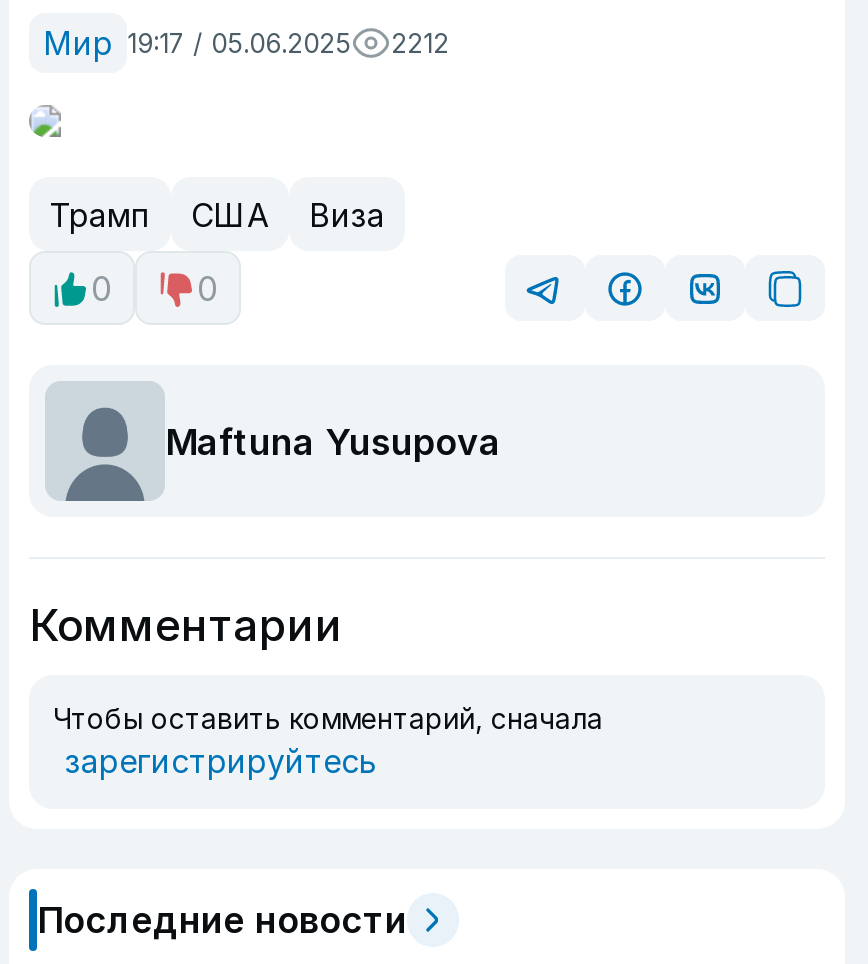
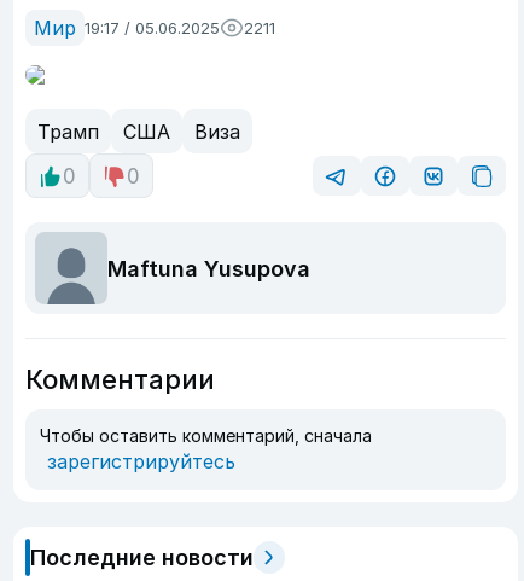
[43,23,449,63] Мир 19:17 / 05.06.2025 2212 -> [34,16,275,40] Мир 19:17 / 05.06.2025 2211

